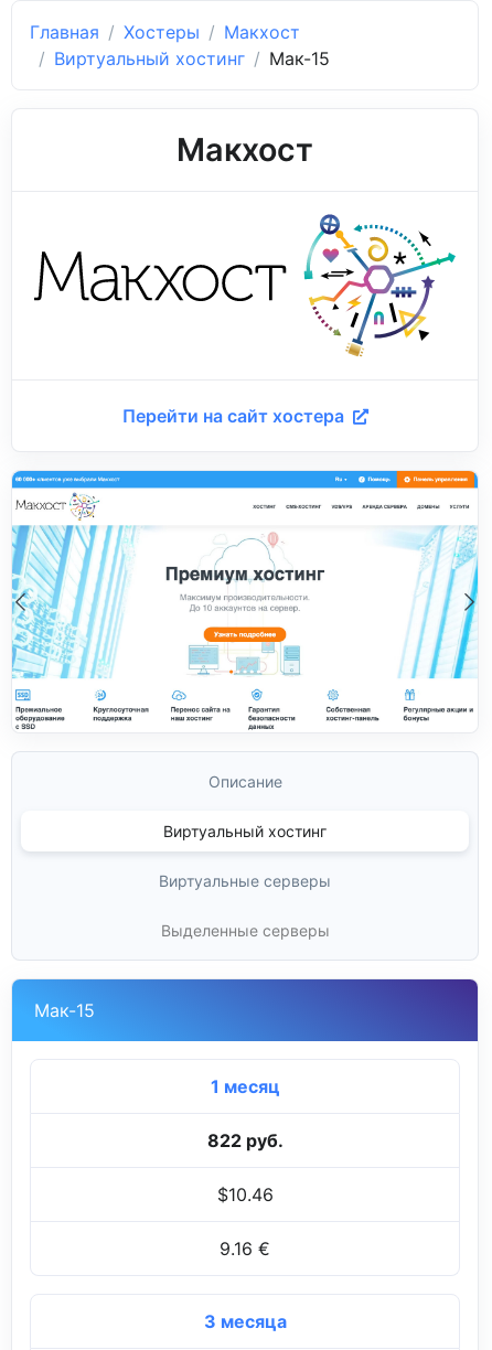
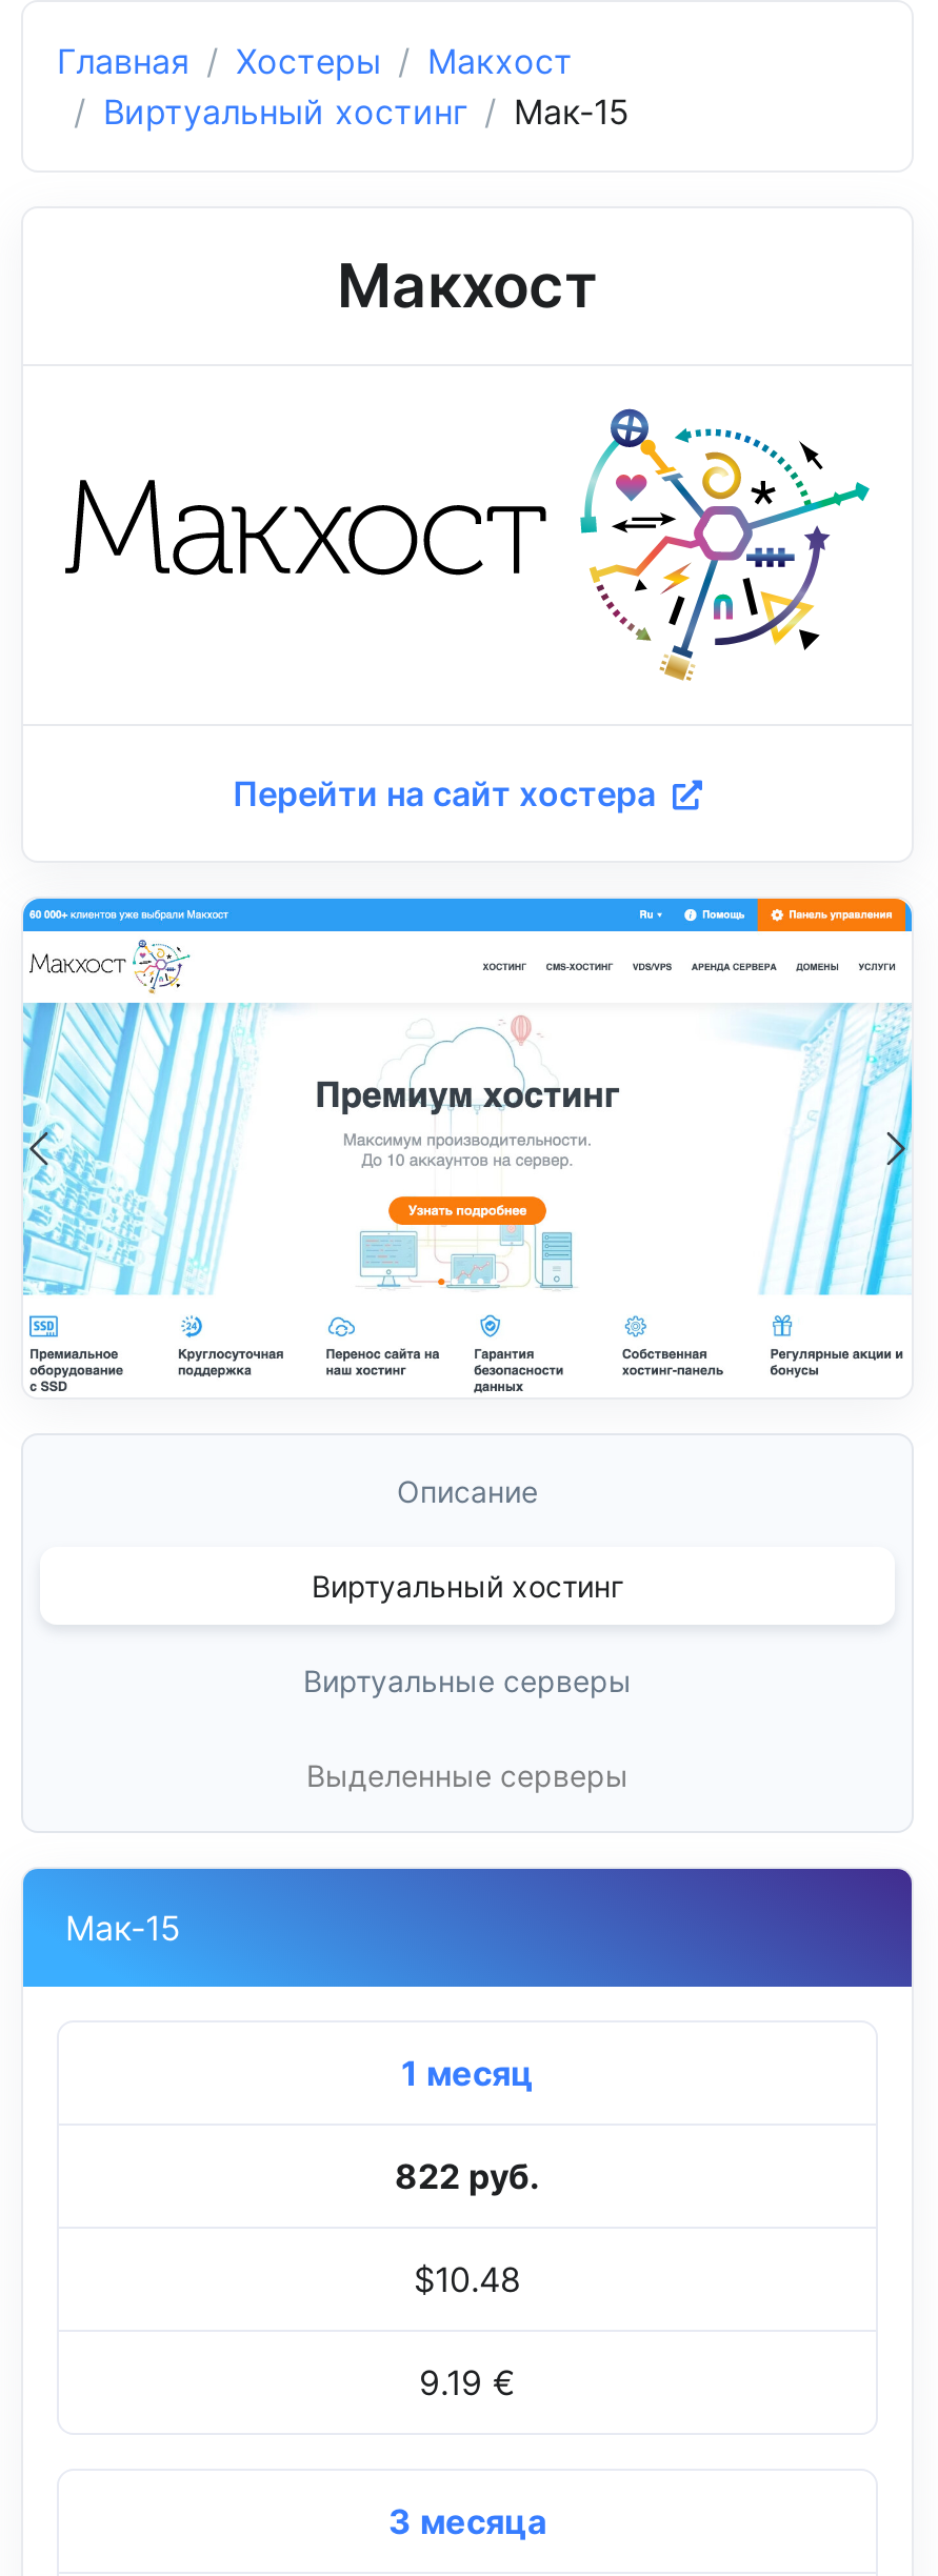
[217,1183,273,1205] $10.46 -> [414,2258,521,2300] $10.48
[220,1237,270,1259] 9.16 € -> [419,2361,516,2403] 9.19 €

